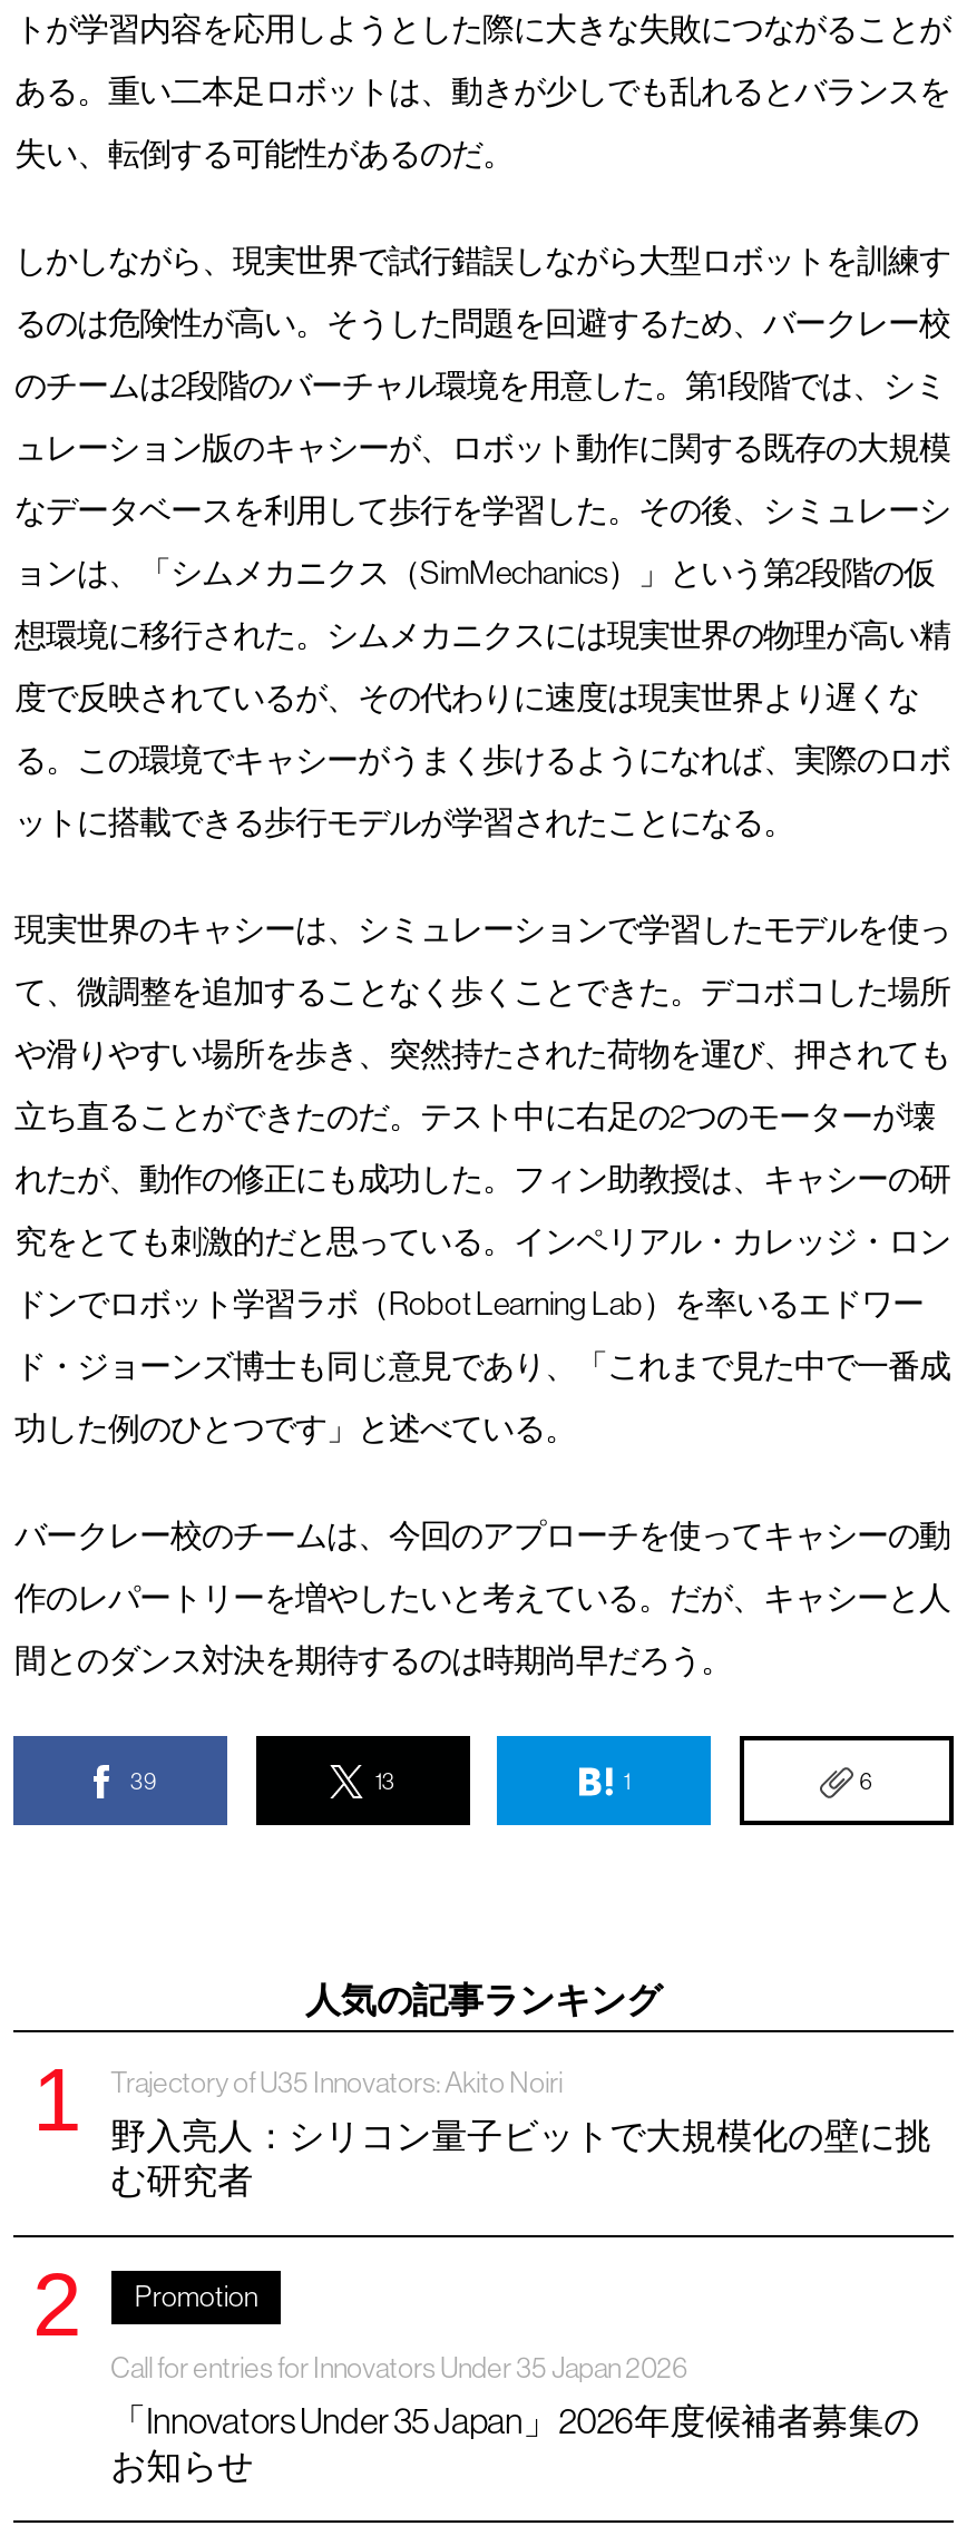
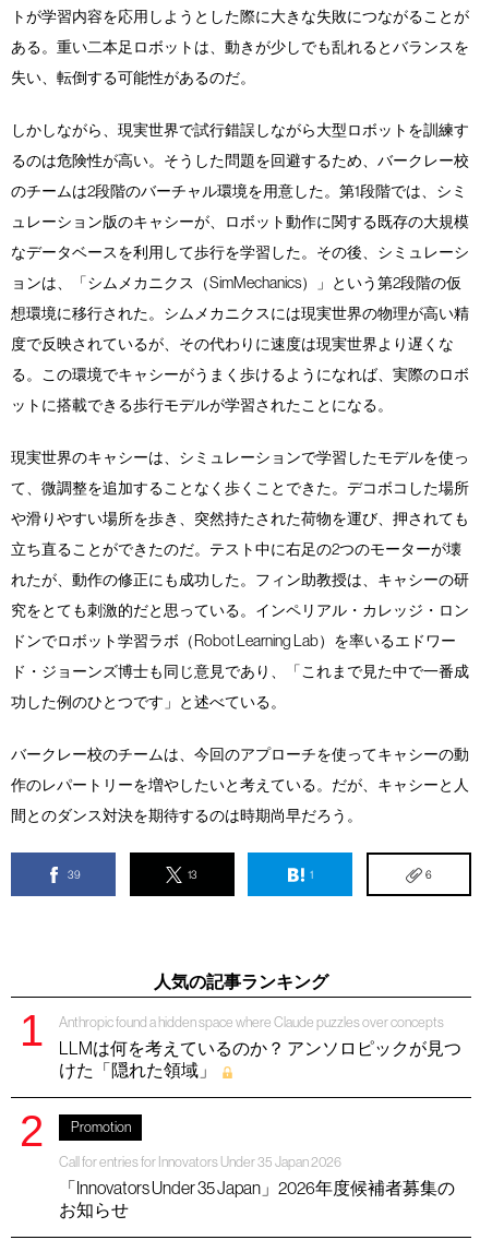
[111,2066,930,2200] Trajectory of U35 Innovators: Akito Noiri | 野入亮人：シリコン量子ビットで大規模化の壁に挑 | む研究者 -> [58,1014,461,1080] Anthropic found a hidden space where Claude puzzles over concepts | LLMは何を考えているのか？ アンソロピックが見つ | けた「隠れた領域」

